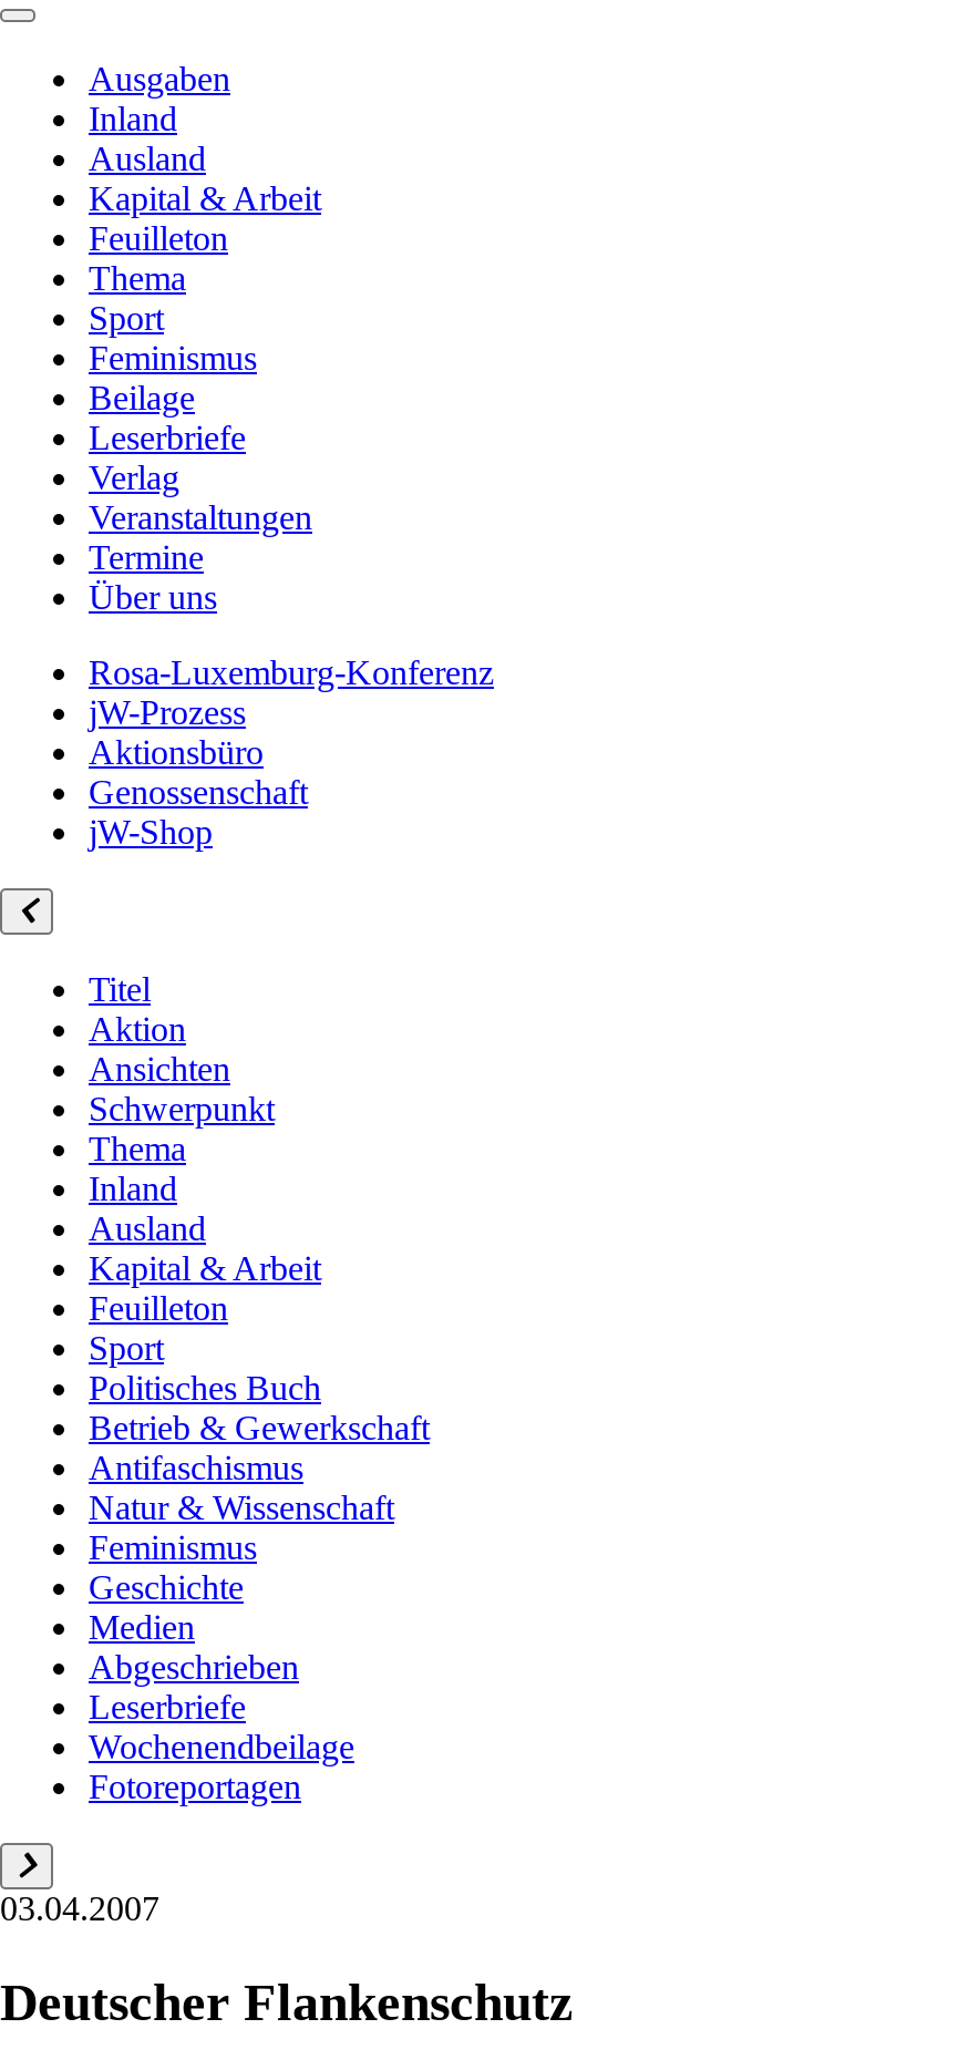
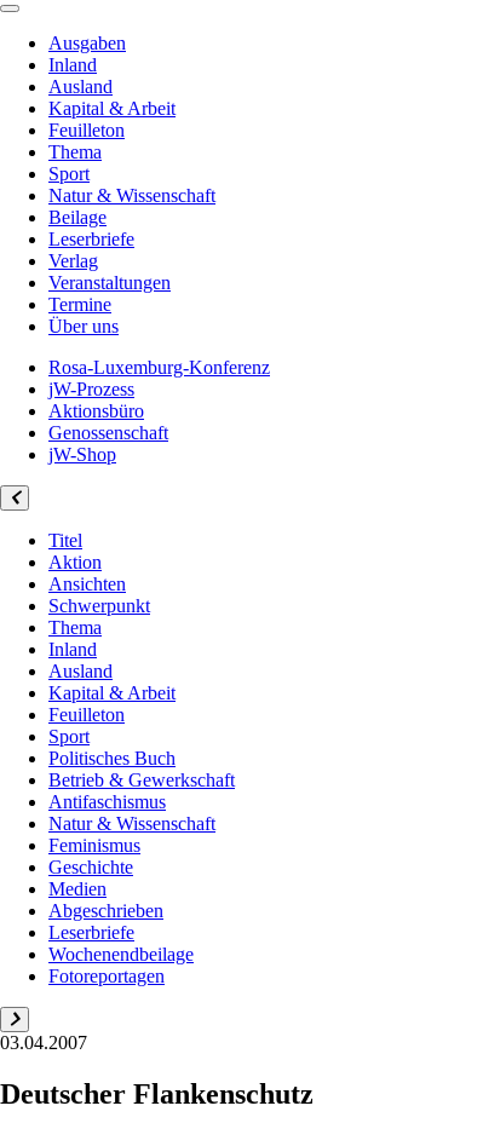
[89,339,257,377] Feminismus -> [48,185,215,206] Natur & Wissenschaft

